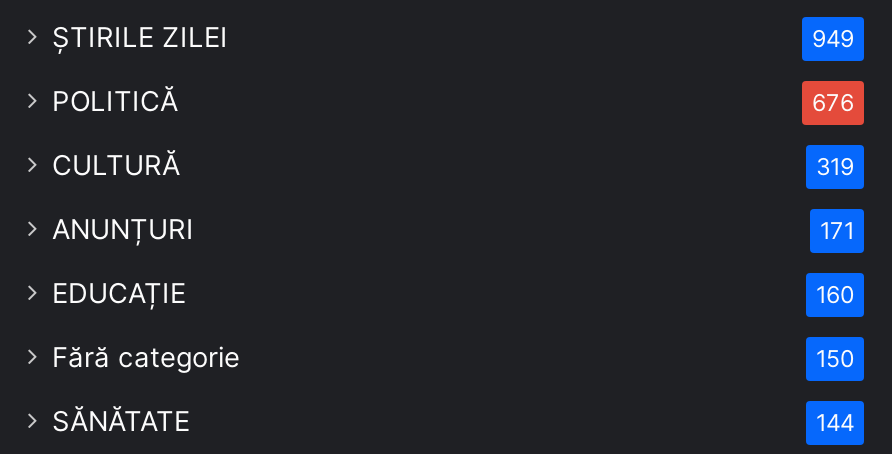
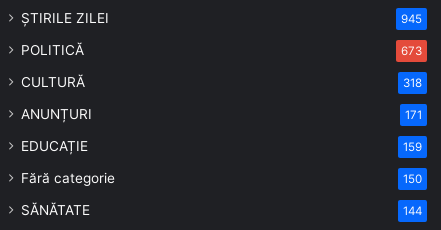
[812,25,854,53] 949 -> [401,12,422,26] 945
[812,89,854,117] 676 -> [401,44,422,58] 673
[816,153,854,181] 319 -> [403,76,422,90] 318
[816,281,854,309] 160 -> [403,140,422,154] 159

